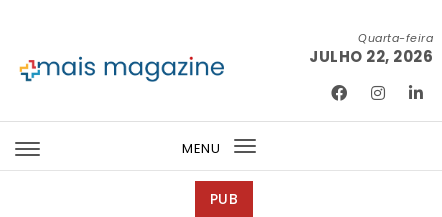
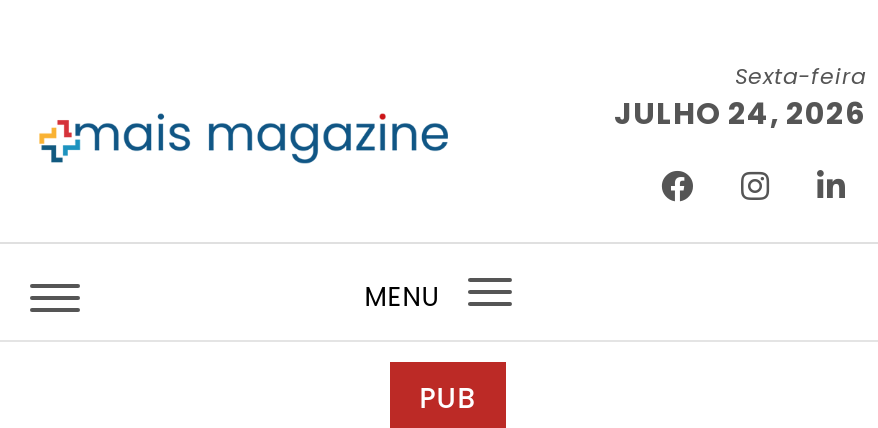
[309,30,433,67] Quarta-feira | JULHO 22, 2026 -> [614,60,866,134] Sexta-feira | JULHO 24, 2026

